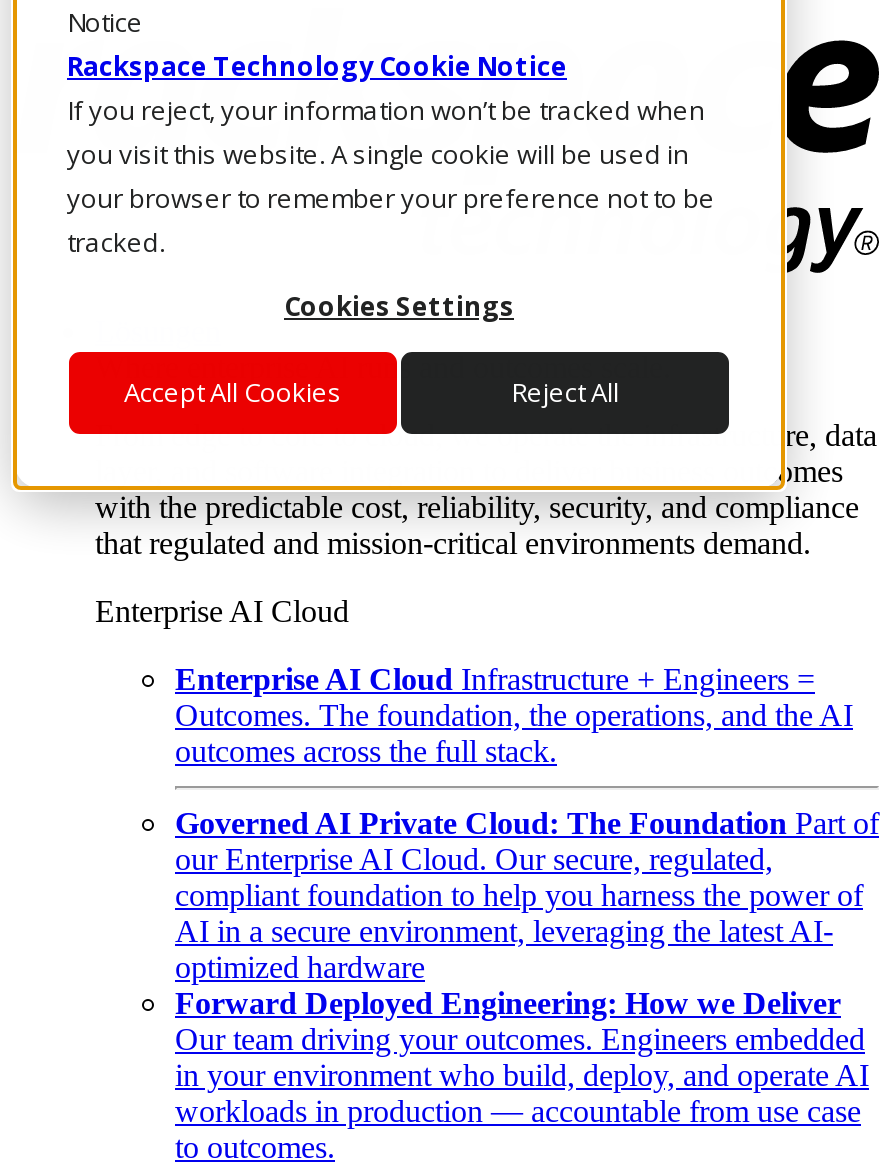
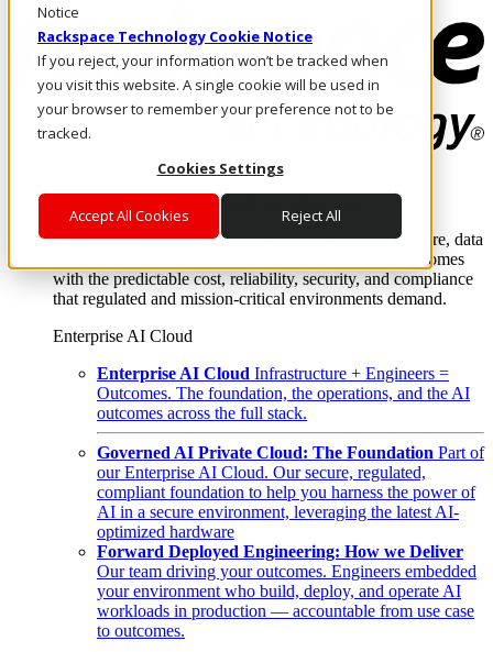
[175,1058,869,1092] in your environment who build, deploy, and operate AI -> [97,582,461,601] your environment who build, deploy, and operate AI

